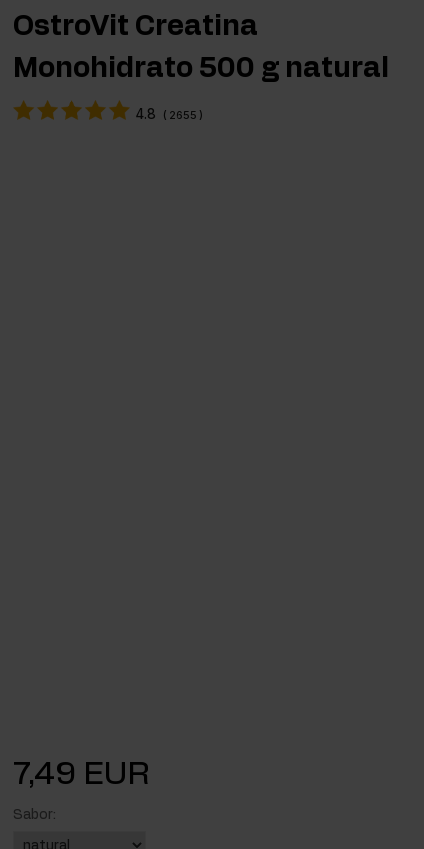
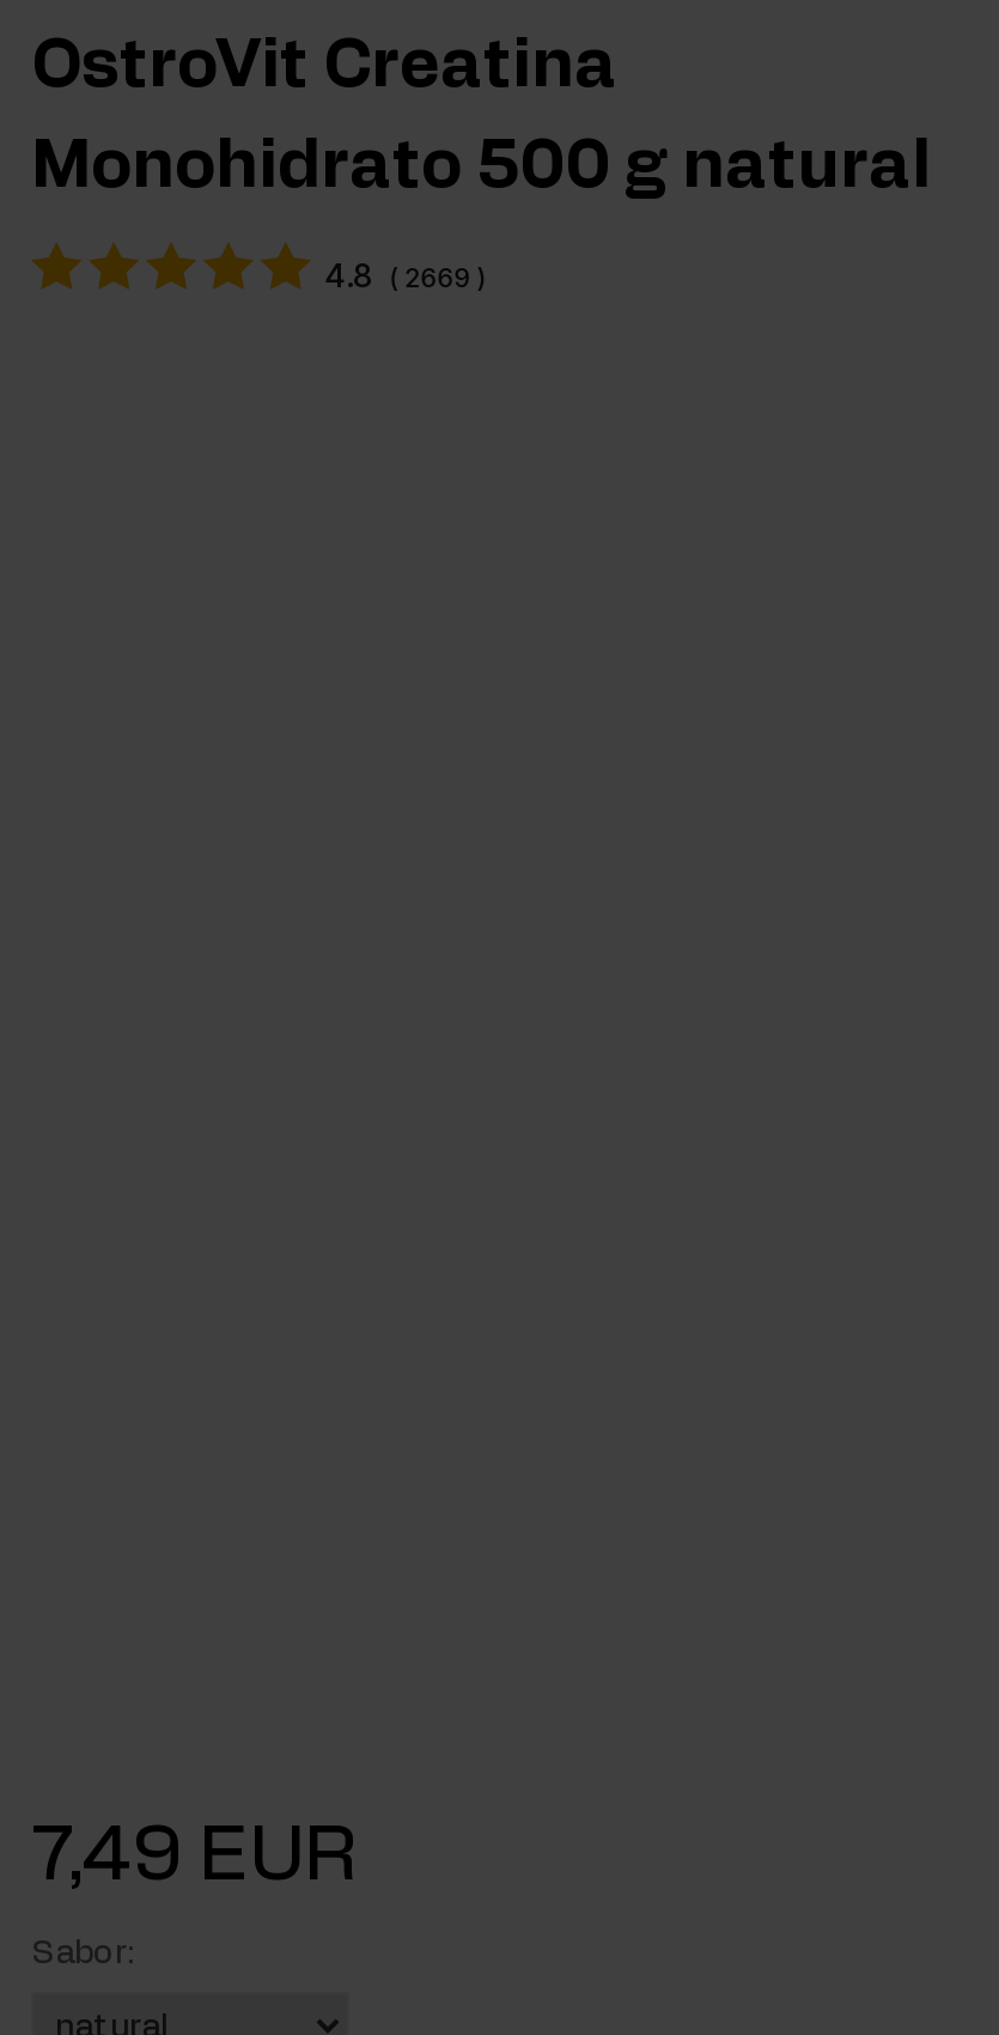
[135,106,203,122] 4.8 ( 2655 ) -> [324,257,486,295] 4.8 ( 2669 )

